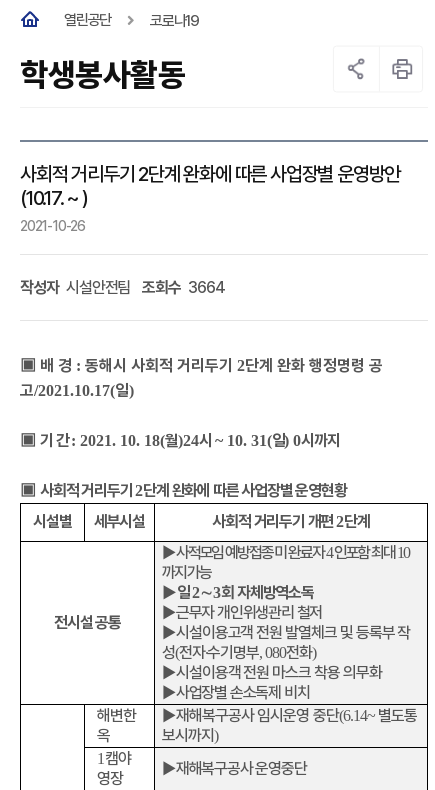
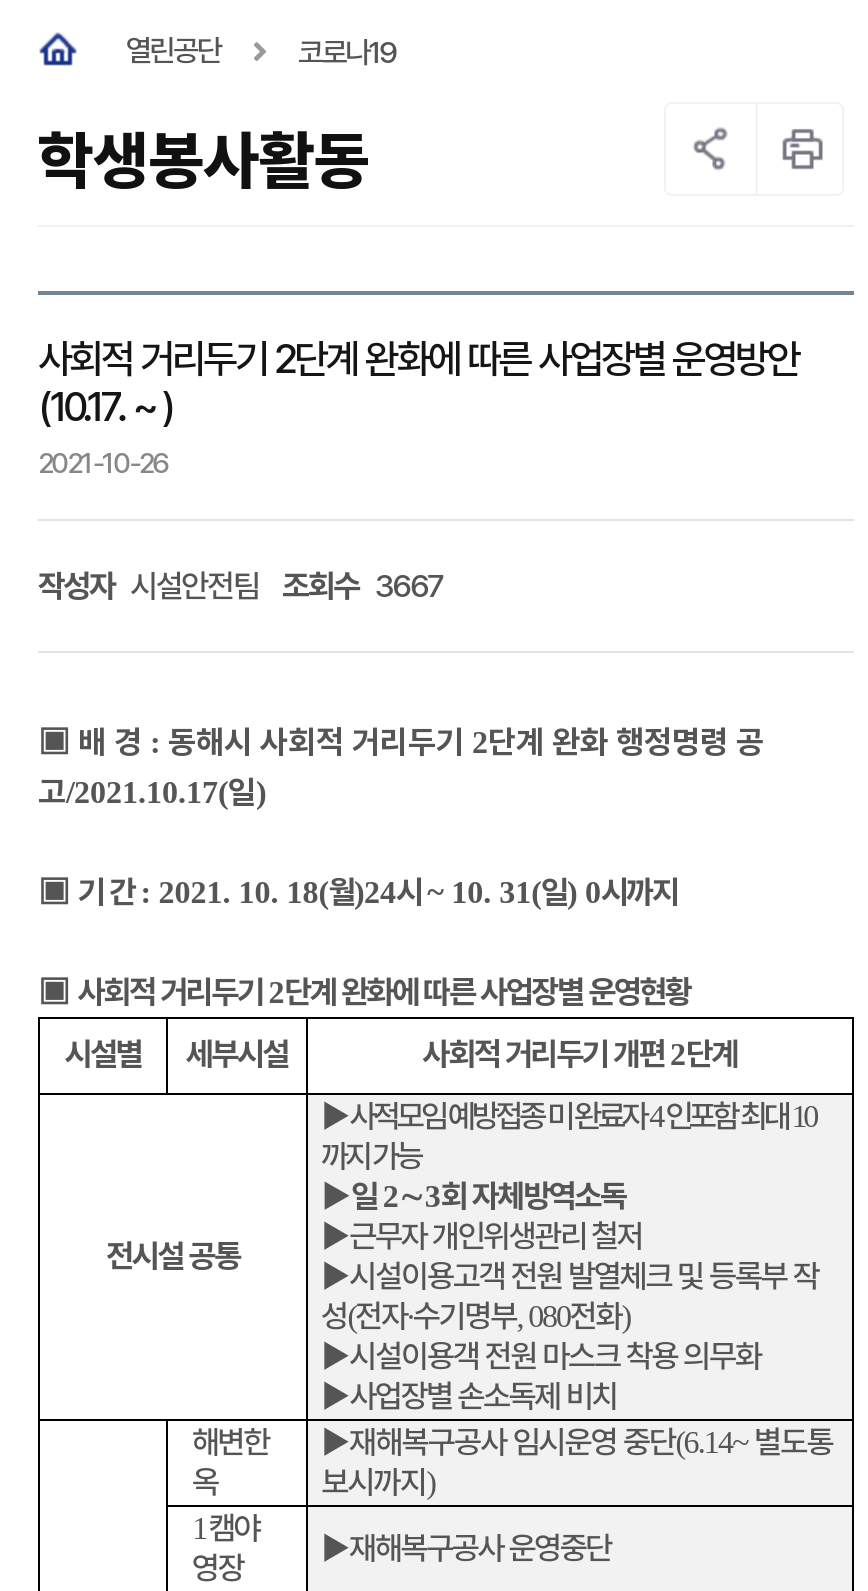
[20,278,224,297] 작성자 시설안전팀 조회수 3664 -> [38,567,445,605] 작성자 시설안전팀 조회수 3667

